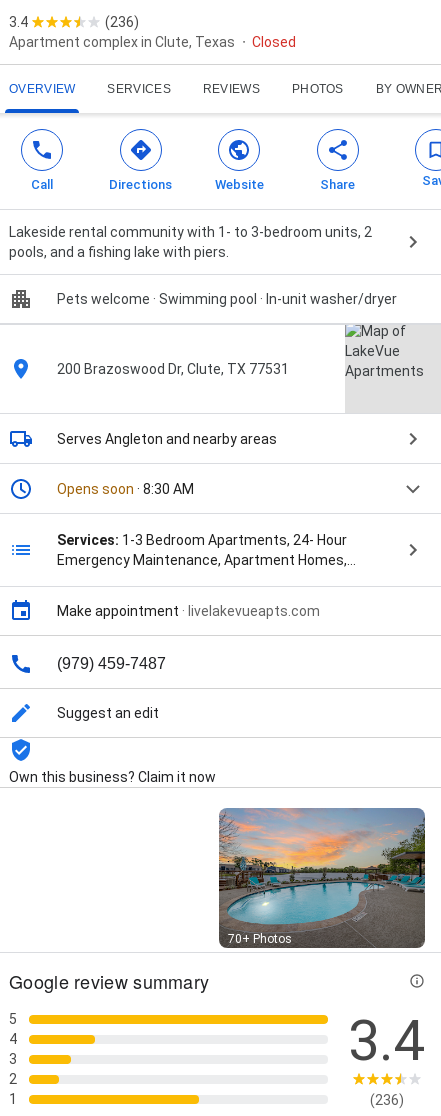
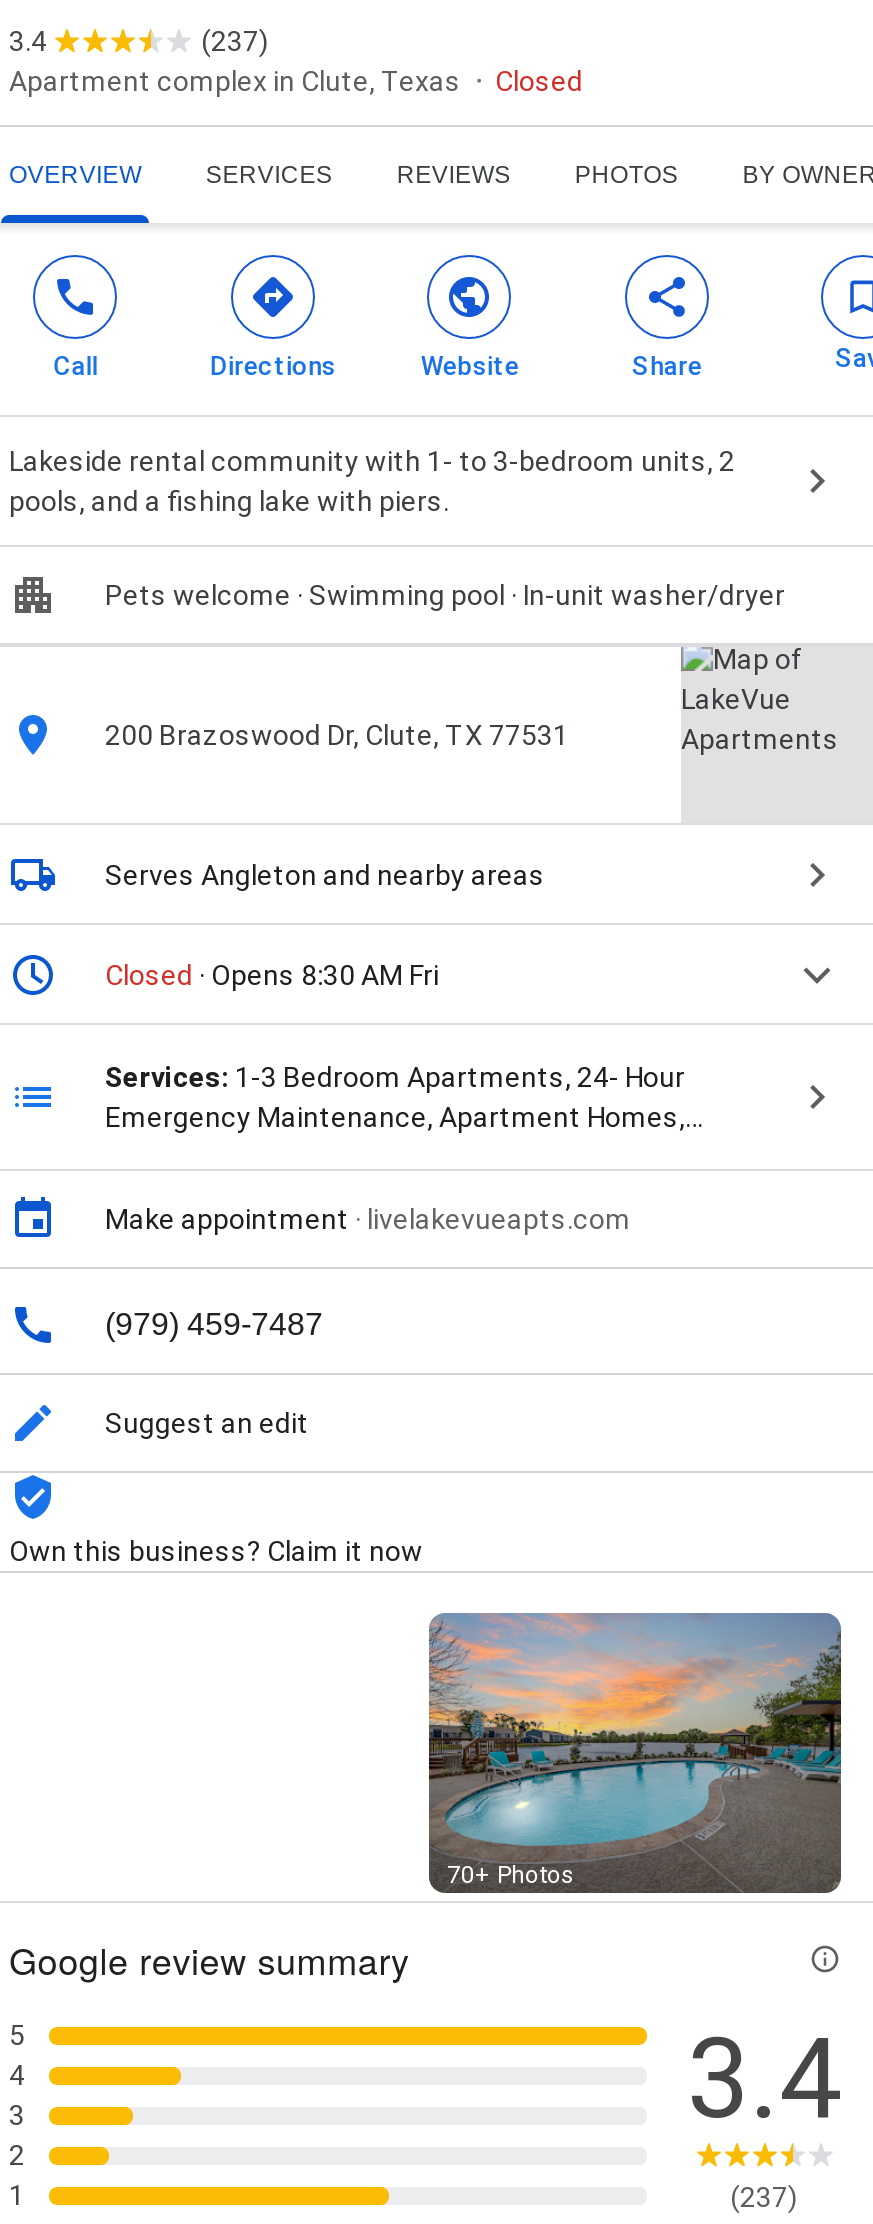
[105,14,139,30] (236) -> [201,25,269,57] (237)
[57,481,194,497] Opens soon · 8:30 AM -> [105,959,439,991] Closed · Opens 8:30 AM Fri
[369,1092,403,1108] (236) -> [730,2180,798,2212] (237)

